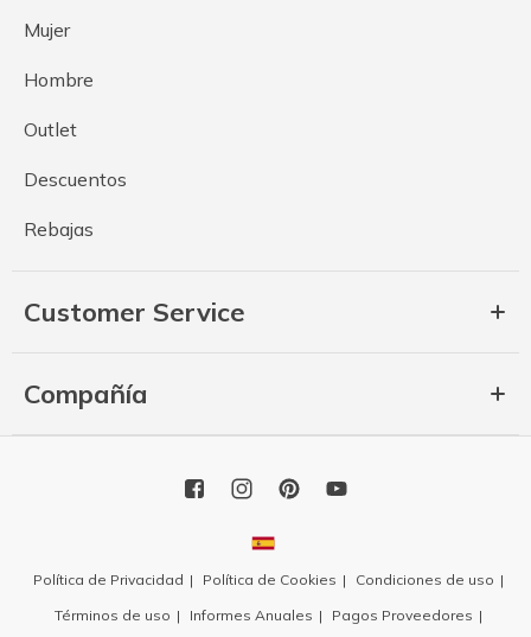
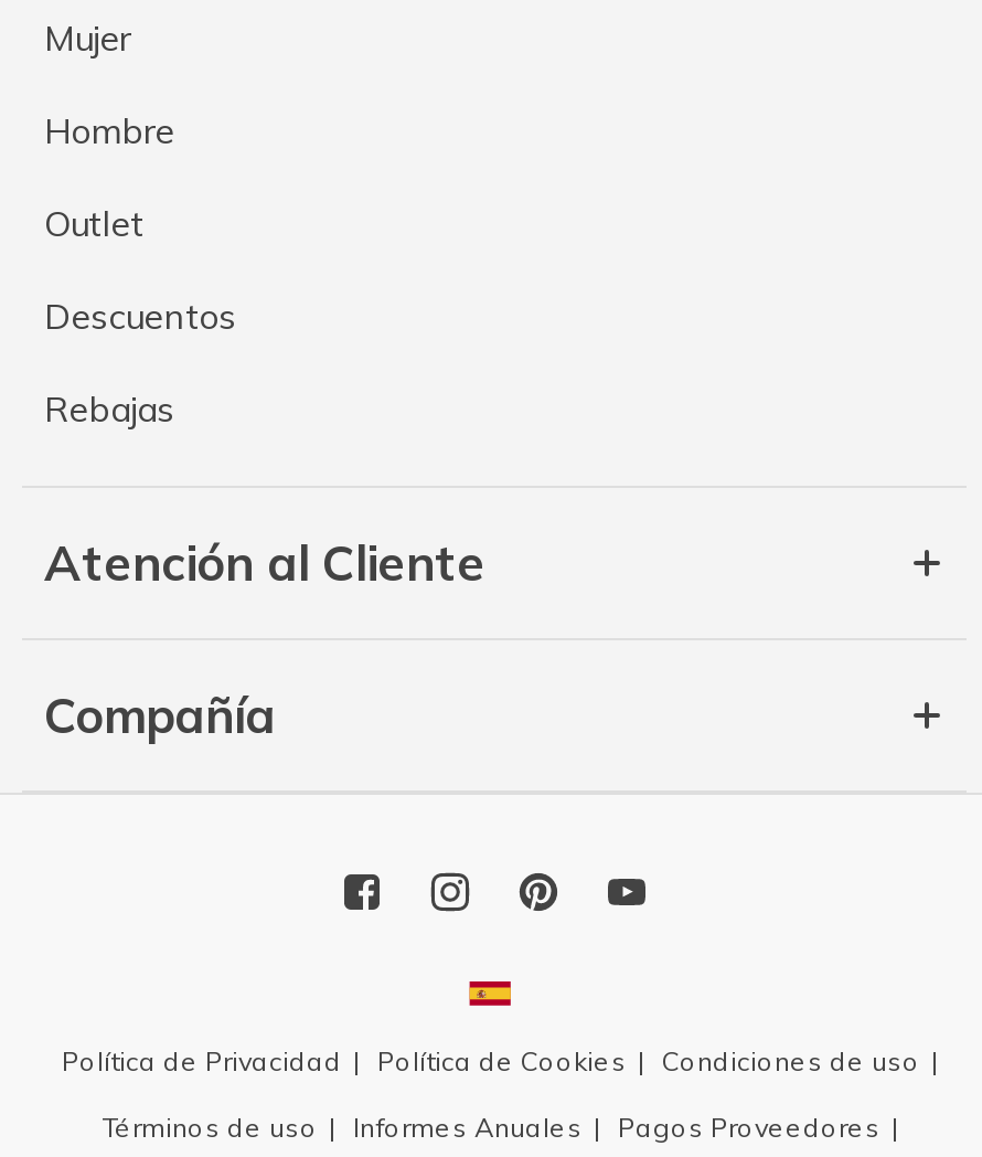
[24,295,245,328] Customer Service -> [44,531,485,593] Atención al Cliente

